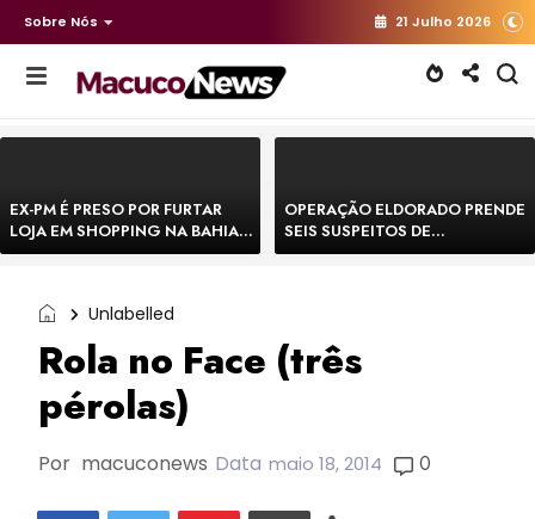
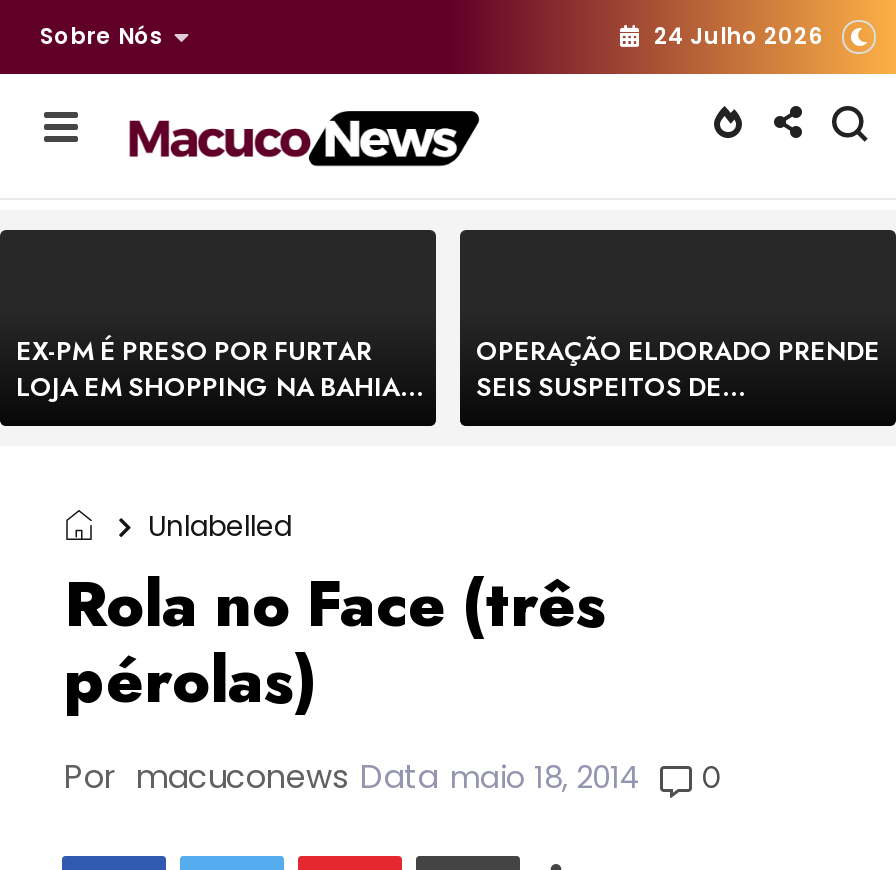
[395,12,491,31] 21 Julho 2026 -> [654,20,822,52] 24 Julho 2026

